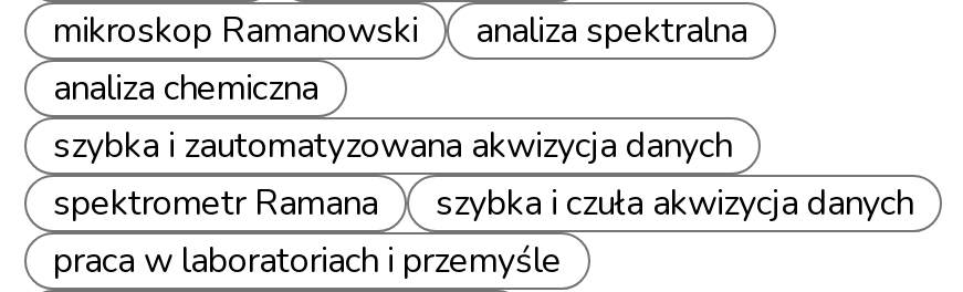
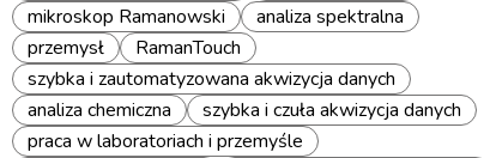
moved [53,64,318,113] -> [28,97,171,123]: analiza chemiczna
none -> [28,35,241,61] przemysł | RamanTouch
[53,179,378,228] spektrometr Ramana -> none

